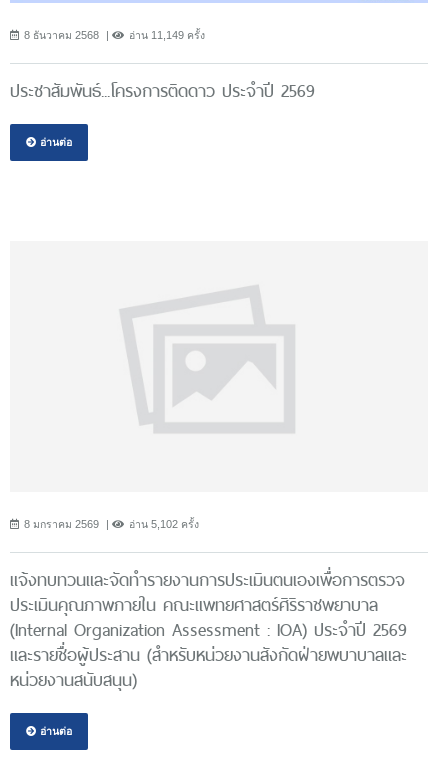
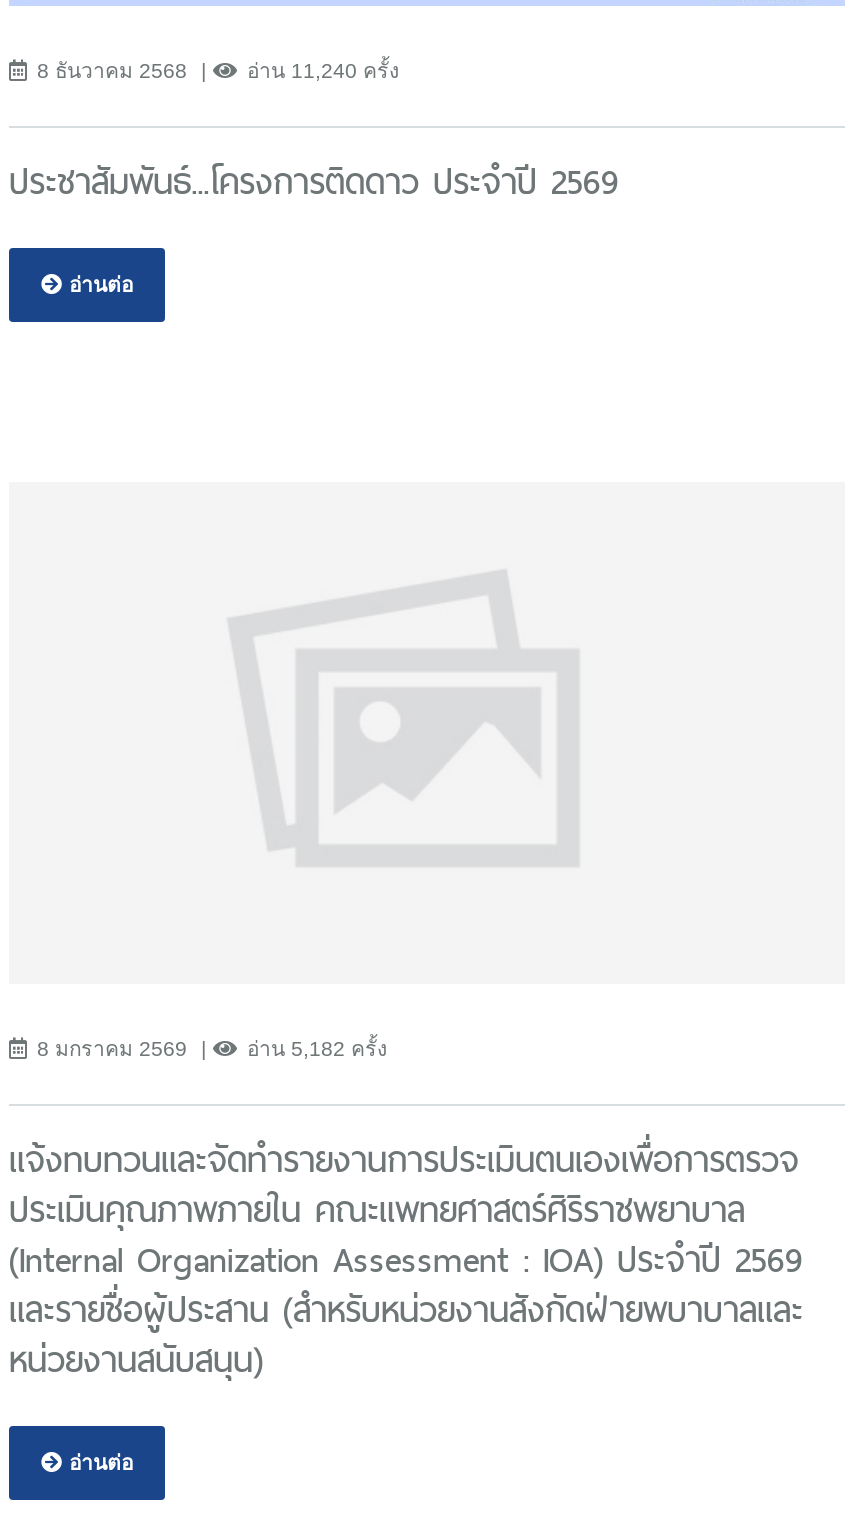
[129,29,205,41] อ่าน 11,149 ครั้ง -> [247,58,399,82] อ่าน 11,240 ครั้ง
[129,518,199,530] อ่าน 5,102 ครั้ง -> [247,1035,387,1059] อ่าน 5,182 ครั้ง

